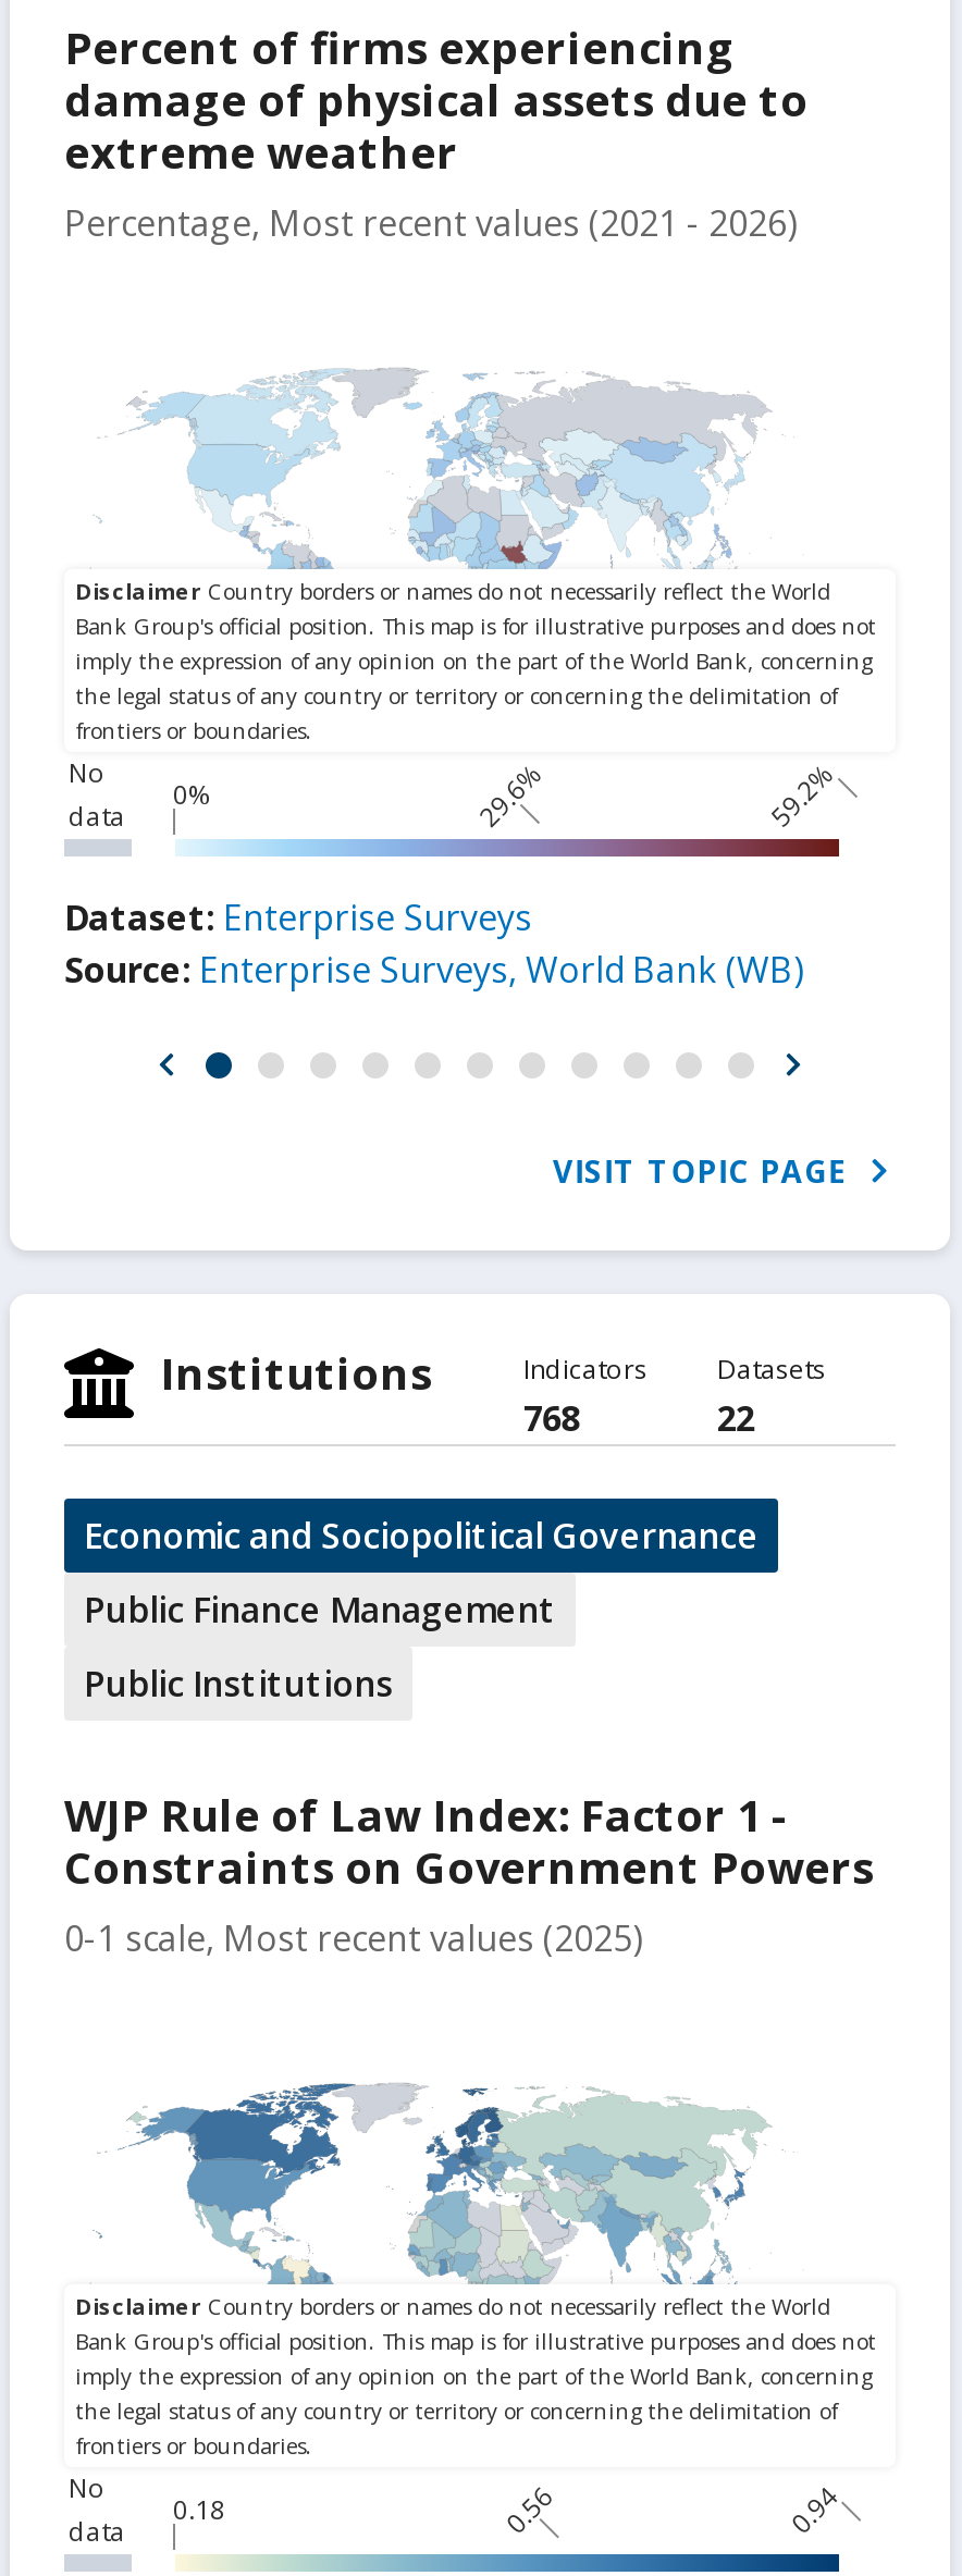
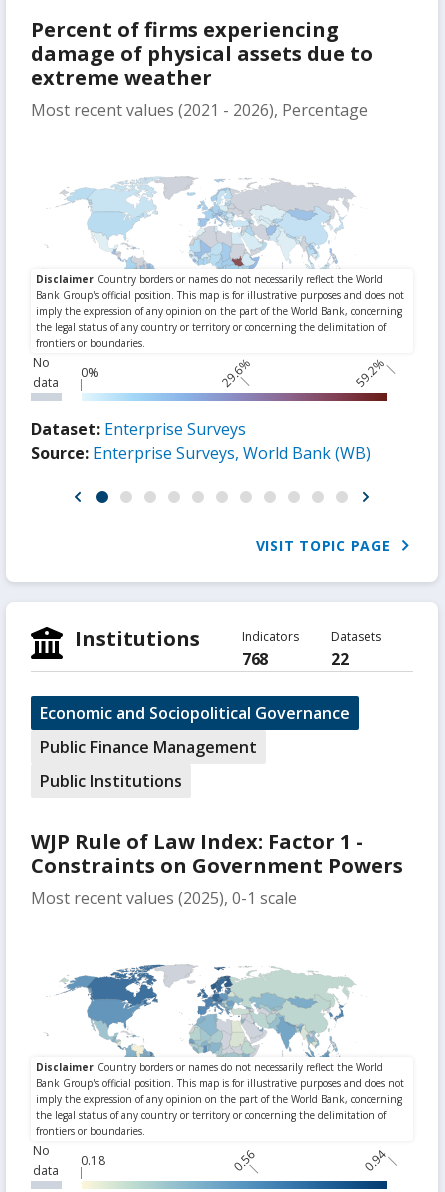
[64,199,798,247] Percentage, Most recent values (2021 - 2026) -> [31,99,368,121] Most recent values (2021 - 2026), Percentage
[64,1914,643,1962] 0-1 scale, Most recent values (2025) -> [31,887,297,909] Most recent values (2025), 0-1 scale

